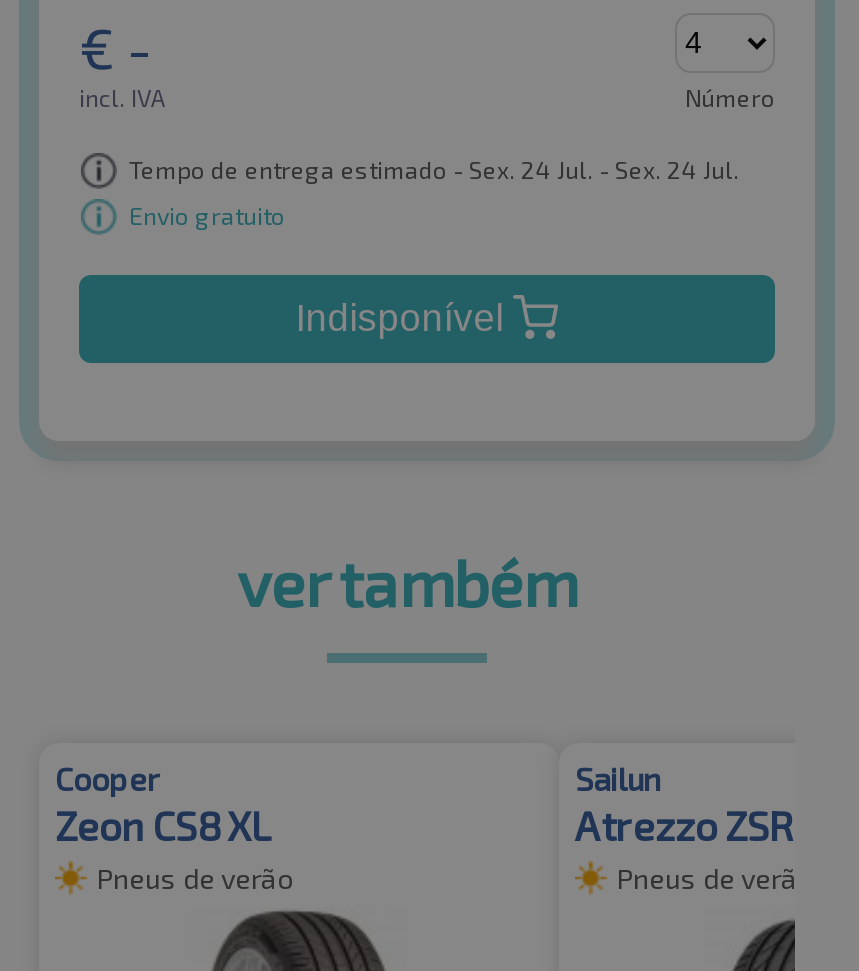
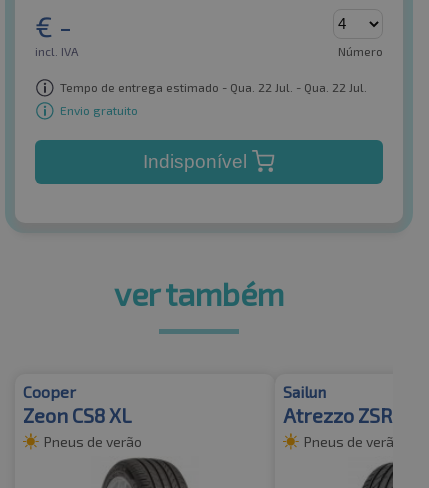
[129,155,739,183] Tempo de entrega estimado - Sex. 24 Jul. - Sex. 24 Jul. -> [60,80,367,94] Tempo de entrega estimado - Qua. 22 Jul. - Qua. 22 Jul.

